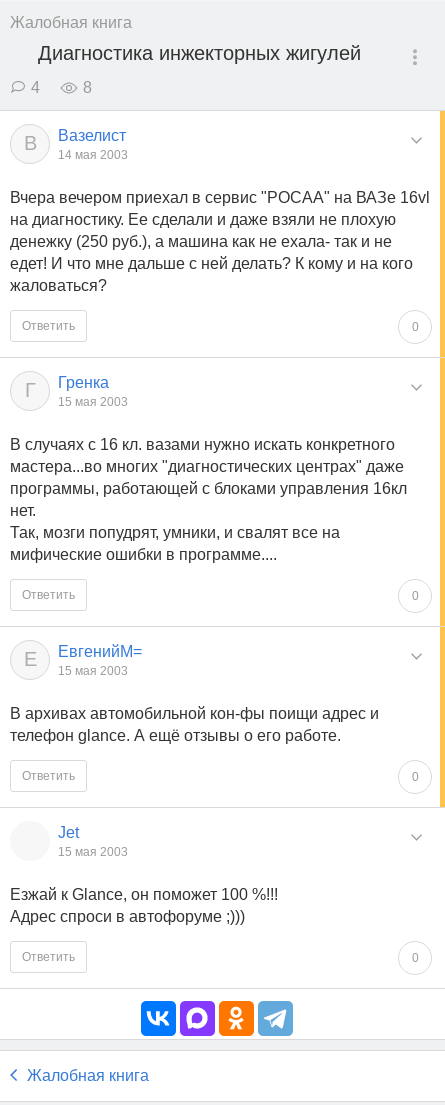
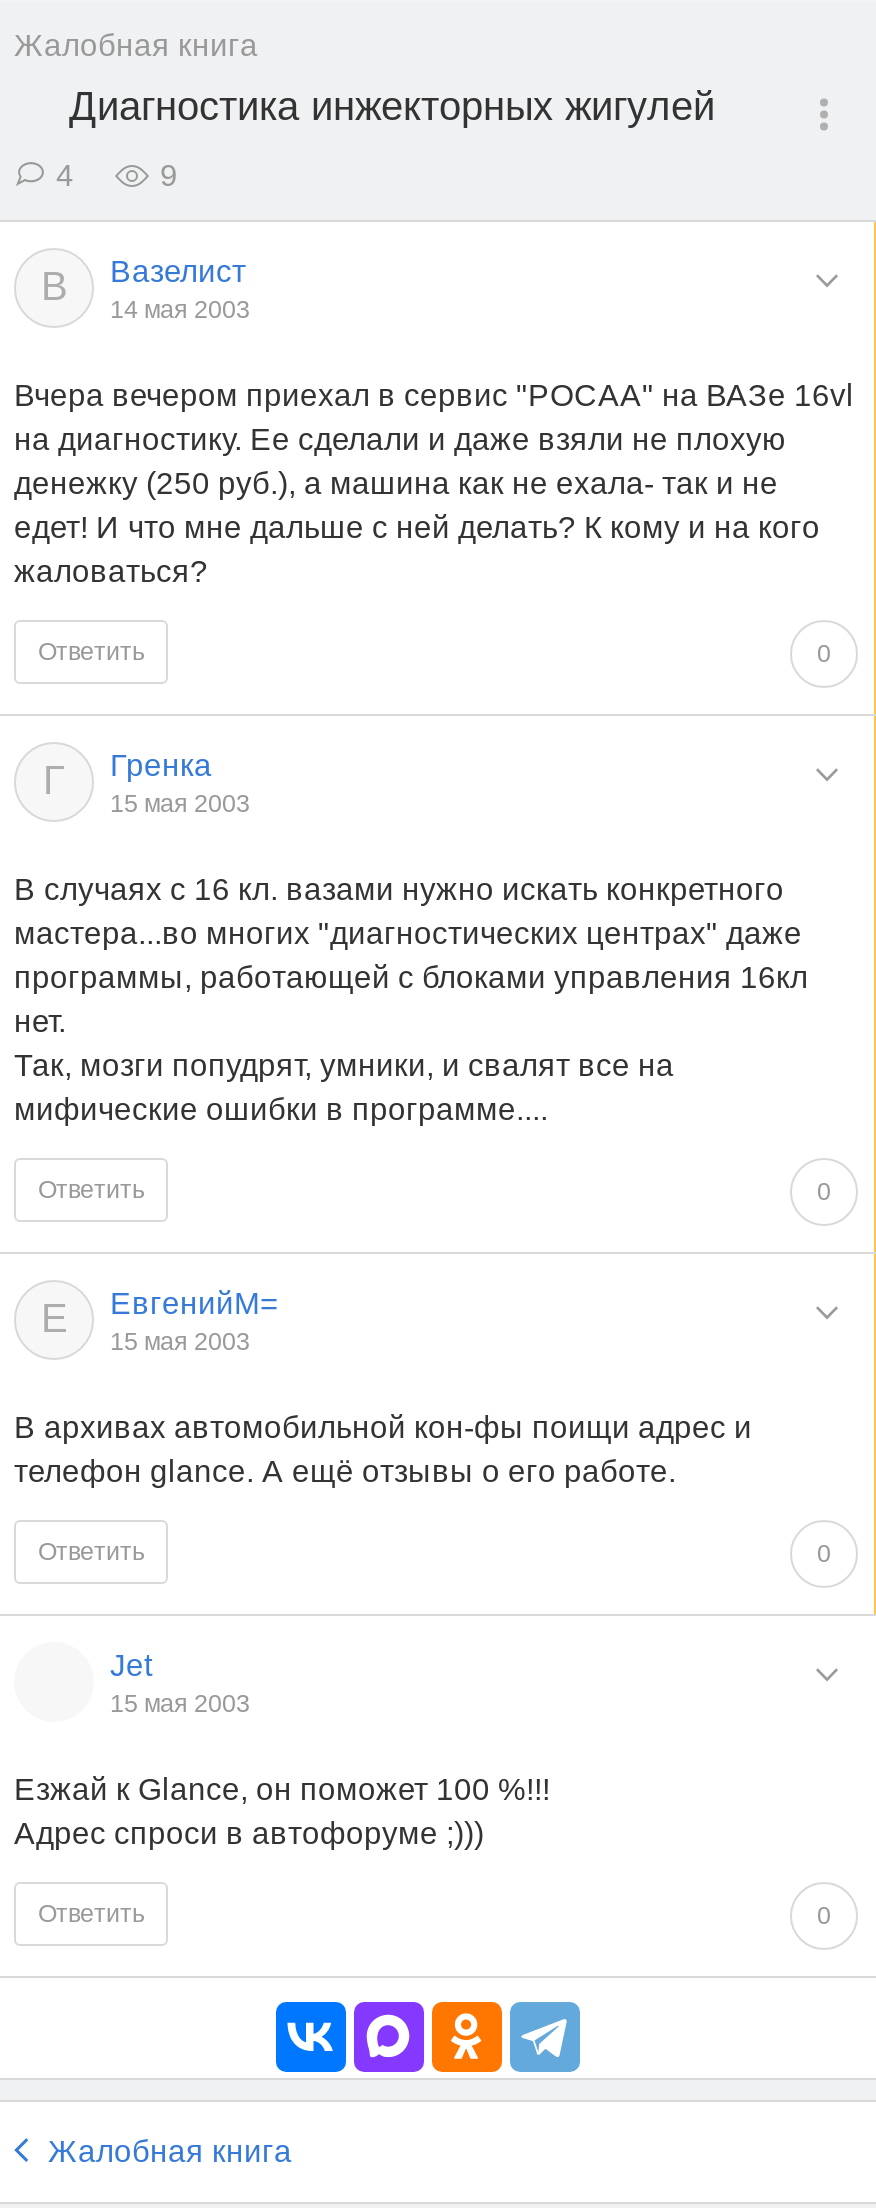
[83,79,92,96] 8 -> [160,158,178,192] 9

